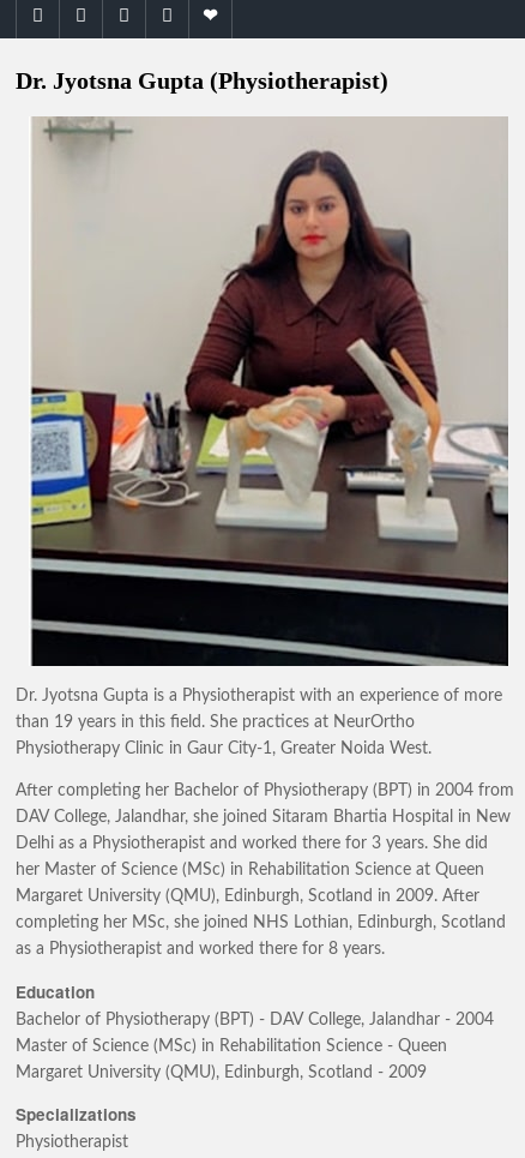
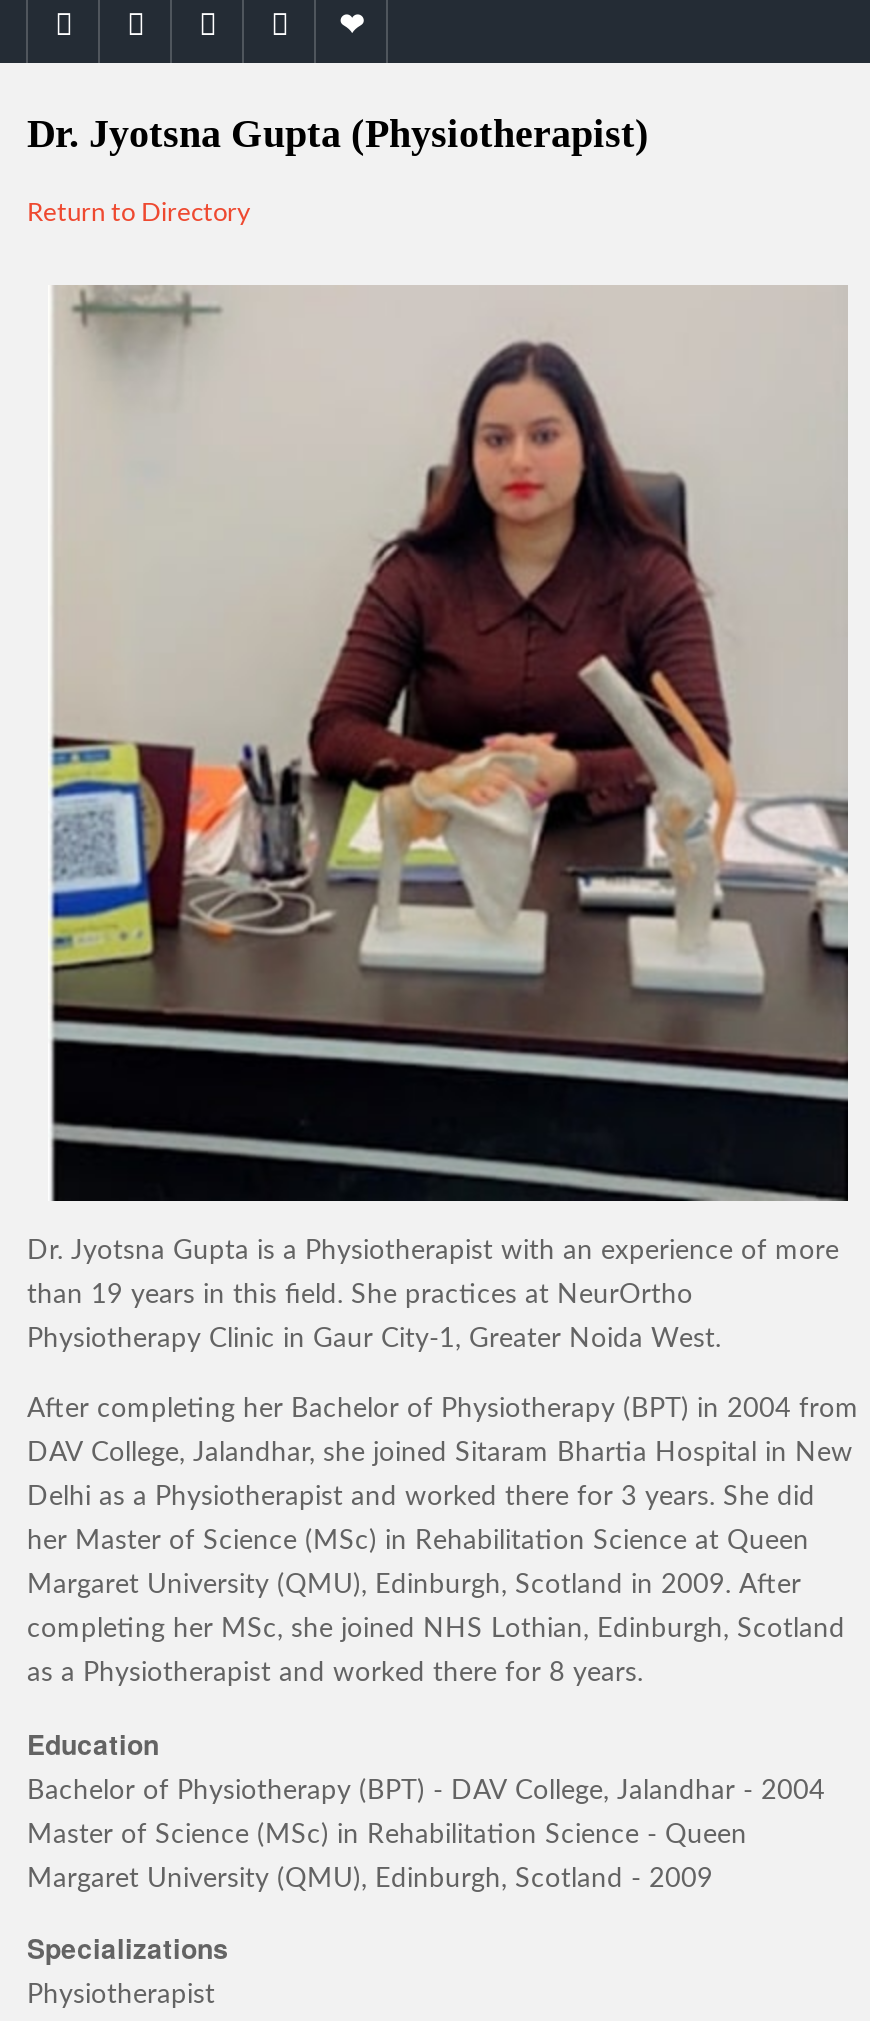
none -> [27,201,251,227] Return to Directory

